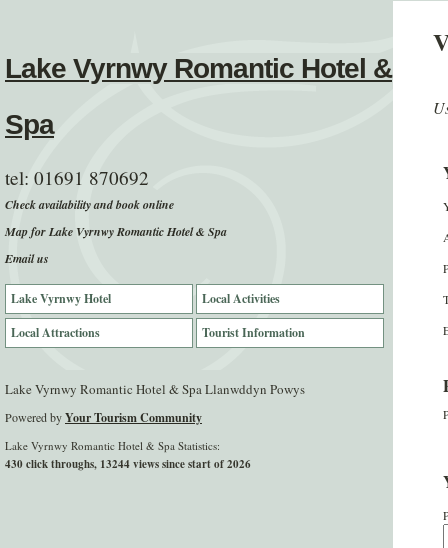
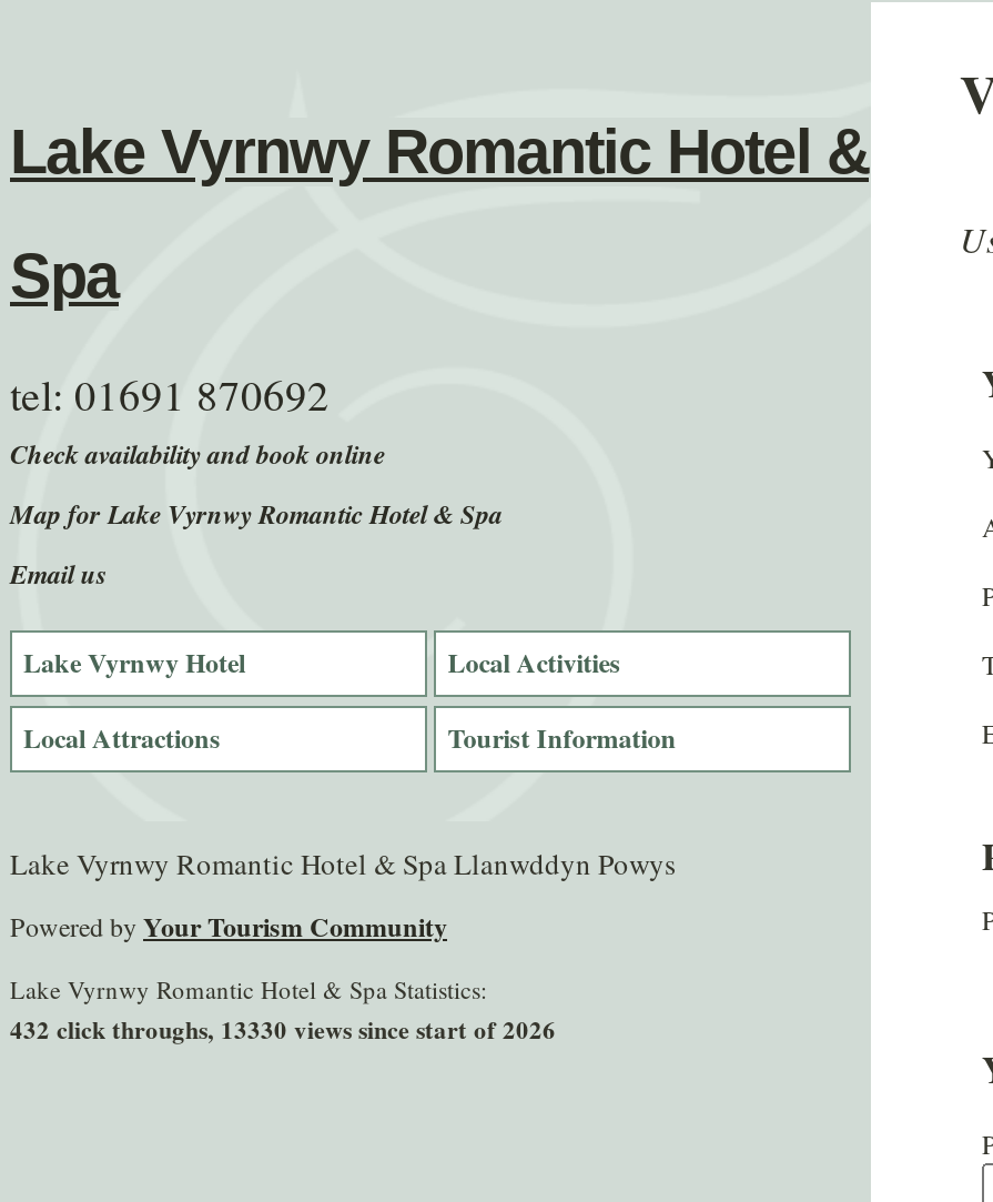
[5,456,251,472] 430 click throughs, 13244 views since start of 2026 -> [10,1012,556,1048] 432 click throughs, 13330 views since start of 2026

